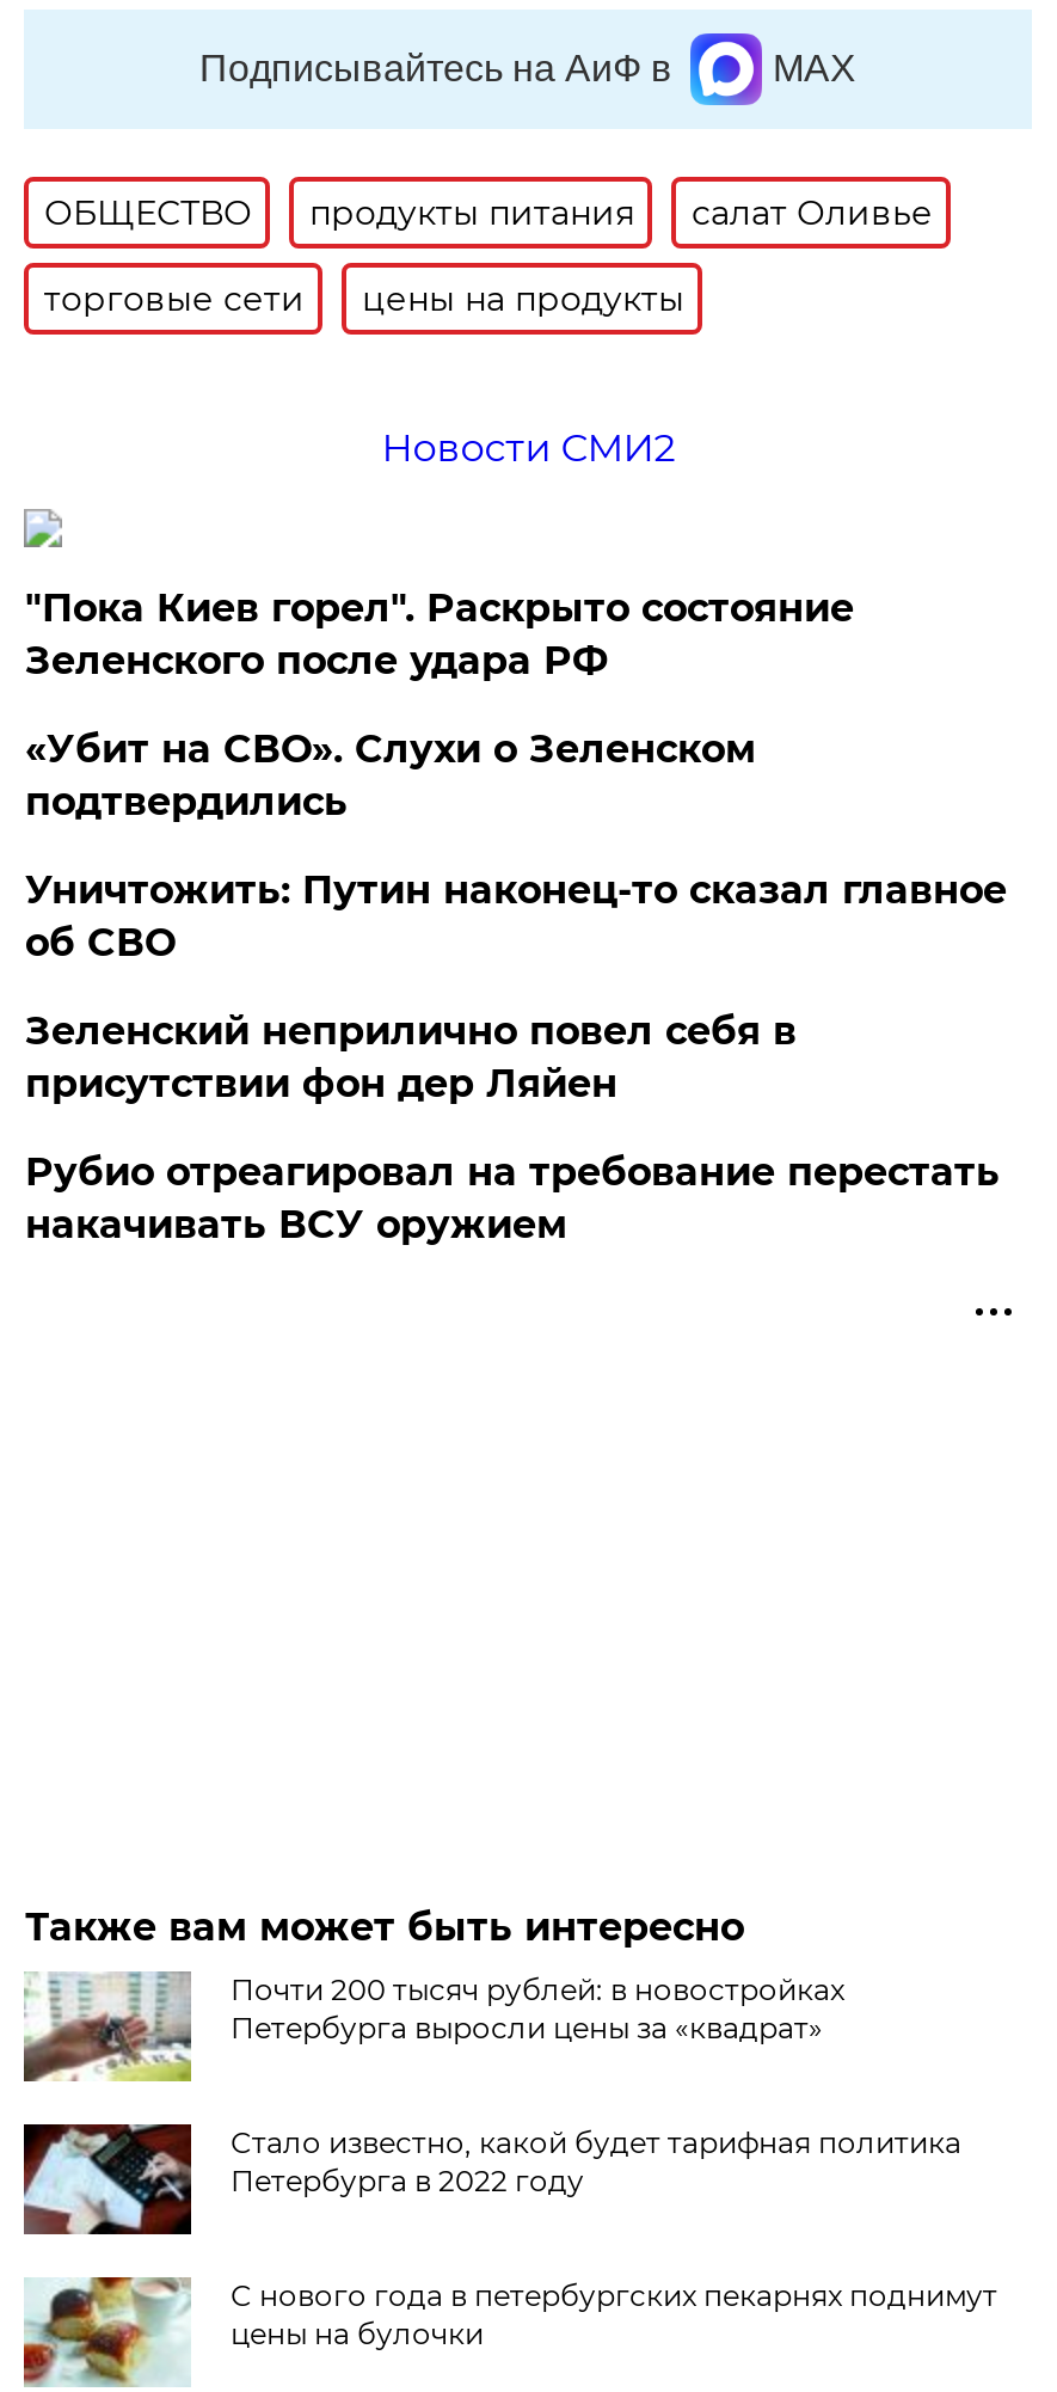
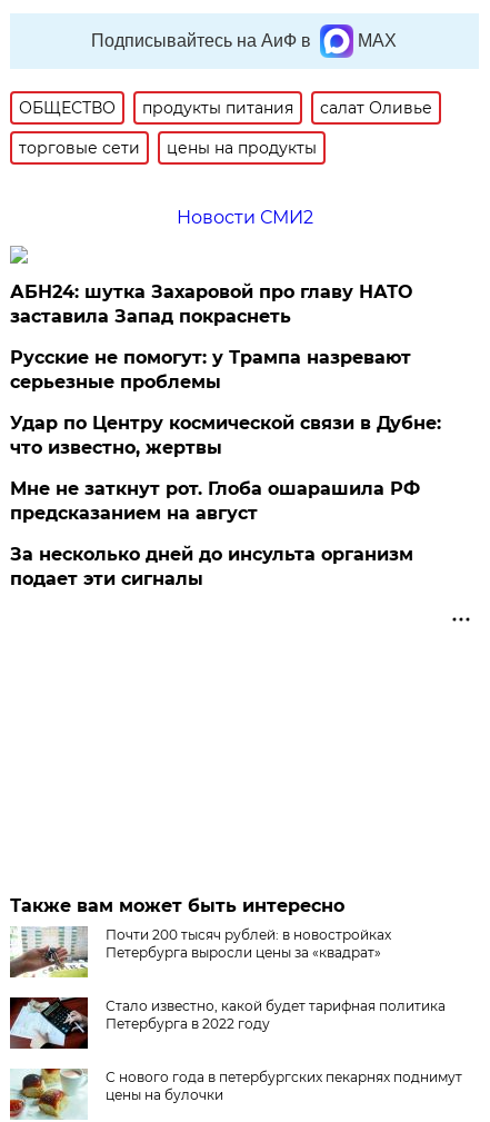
[25,585,854,683] "Пока Киев горел". Раскрыто состояние | Зеленского после удара РФ -> [10,281,413,327] АБН24: шутка Захаровой про главу НАТО | заставила Запад покраснеть
[25,726,756,824] «Убит на СВО». Слухи о Зеленском | подтвердились -> [10,347,412,393] Русские не помогут: у Трампа назревают | серьезные проблемы
[25,867,1007,965] Уничтожить: Путин наконец-то сказал главное | об СВО -> [10,413,442,458] Удар по Центру космической связи в Дубне: | что известно, жертвы
[25,1008,796,1106] Зеленский неприлично повел cебя в | присутствии фон дер Ляйен -> [10,478,420,524] Мне не заткнут рот. Глоба ошарашила РФ | предсказанием на август
[25,1149,999,1247] Рубио отреагировал на требование перестать | накачивать ВСУ оружием -> [10,544,414,589] За несколько дней до инсульта организм | подает эти сигналы

